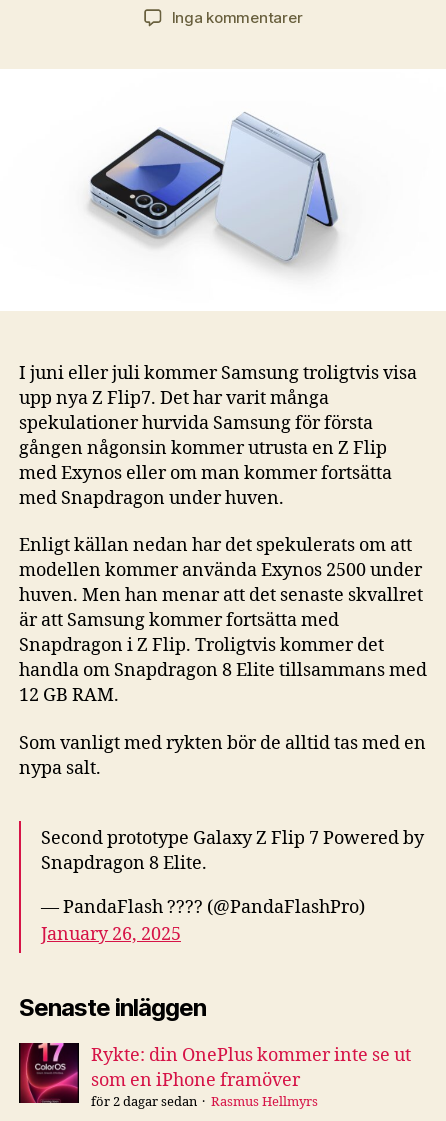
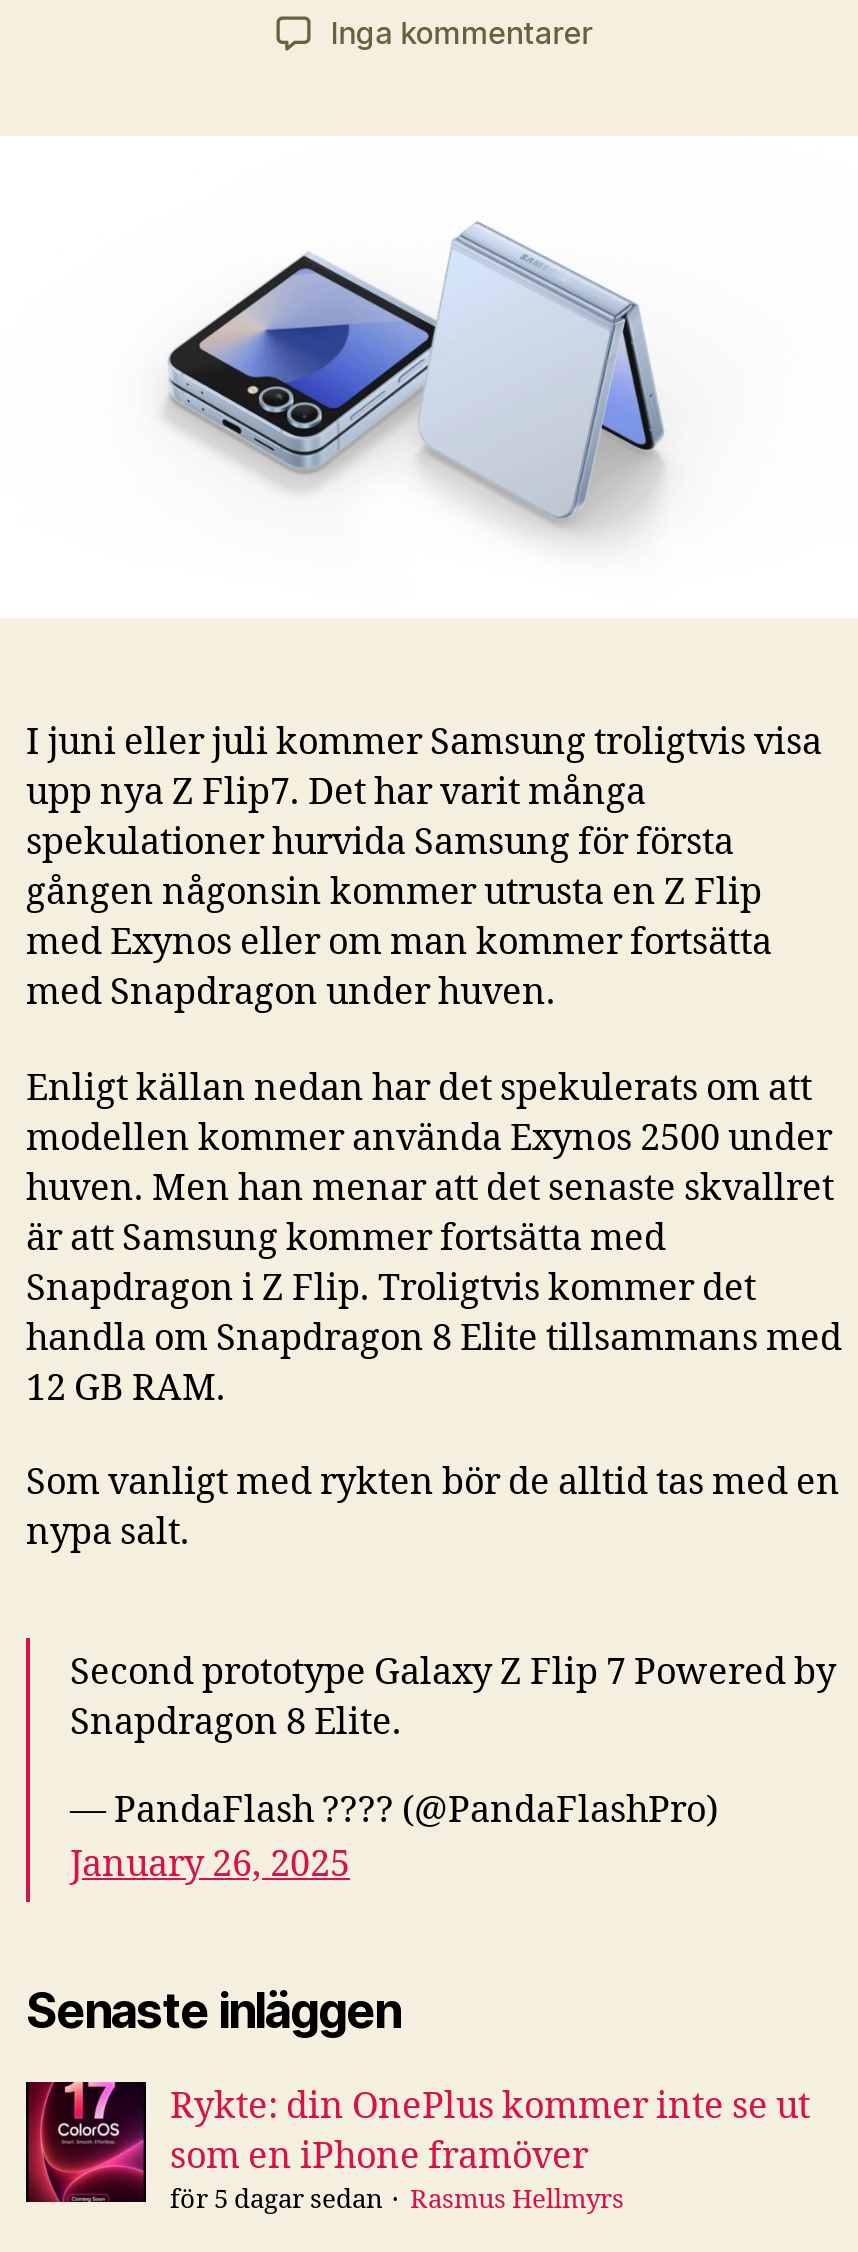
[91,1094,197,1110] för 2 dagar sedan -> [170,2185,382,2217] för 5 dagar sedan

